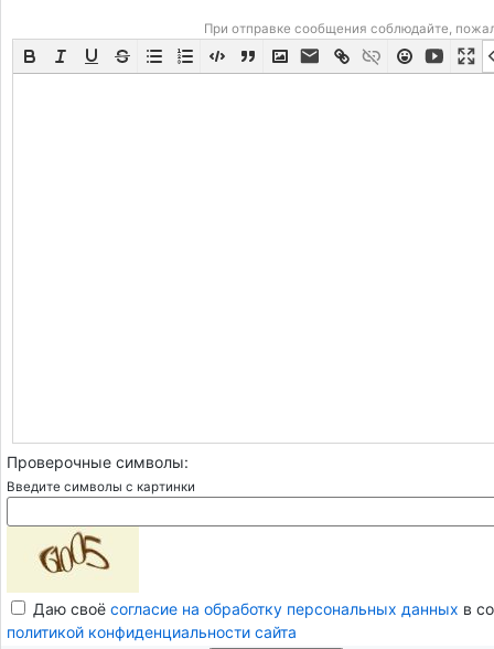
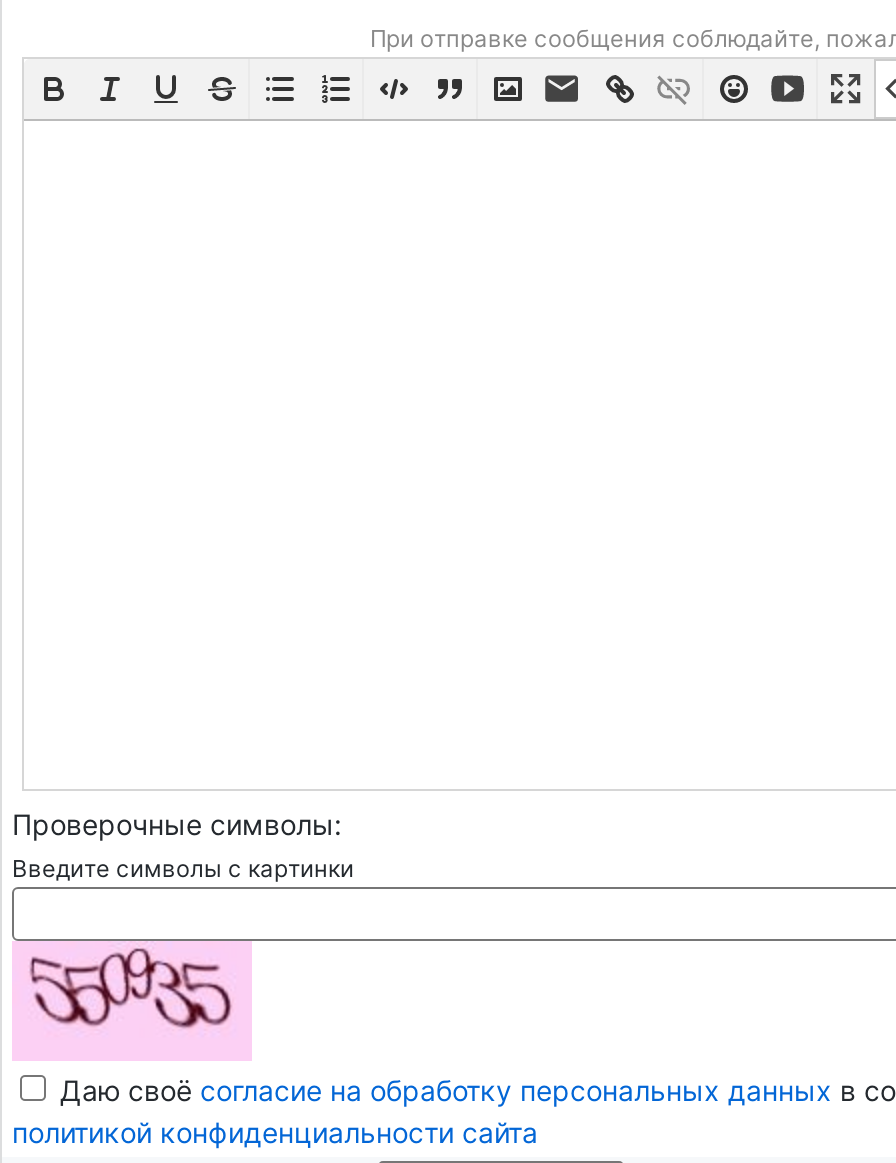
[7,526,139,593] [image] -> [12,941,252,1061] [image]

